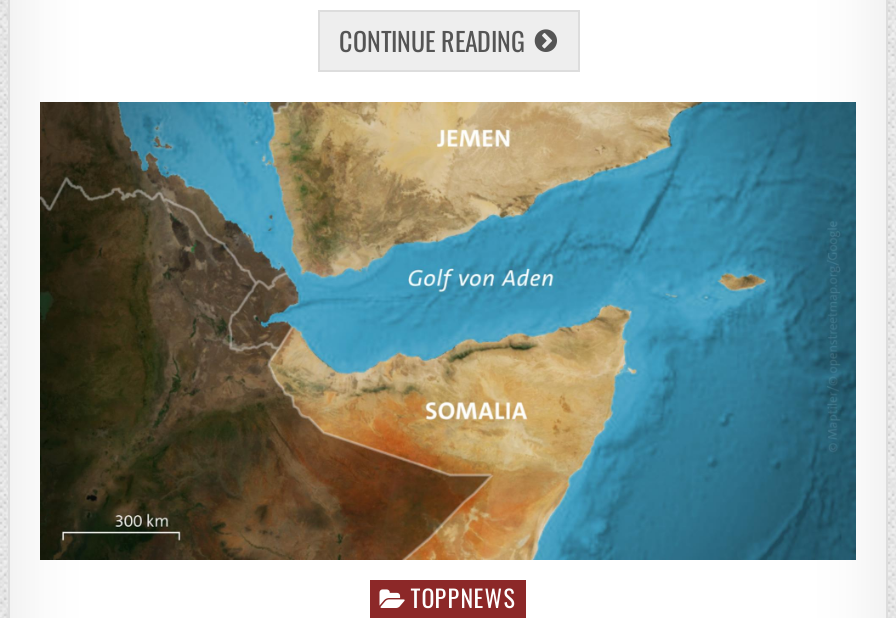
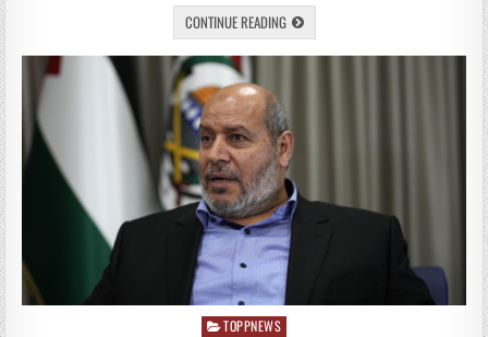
[42,100,858,562] [image] -> [22,55,466,306] [image]

